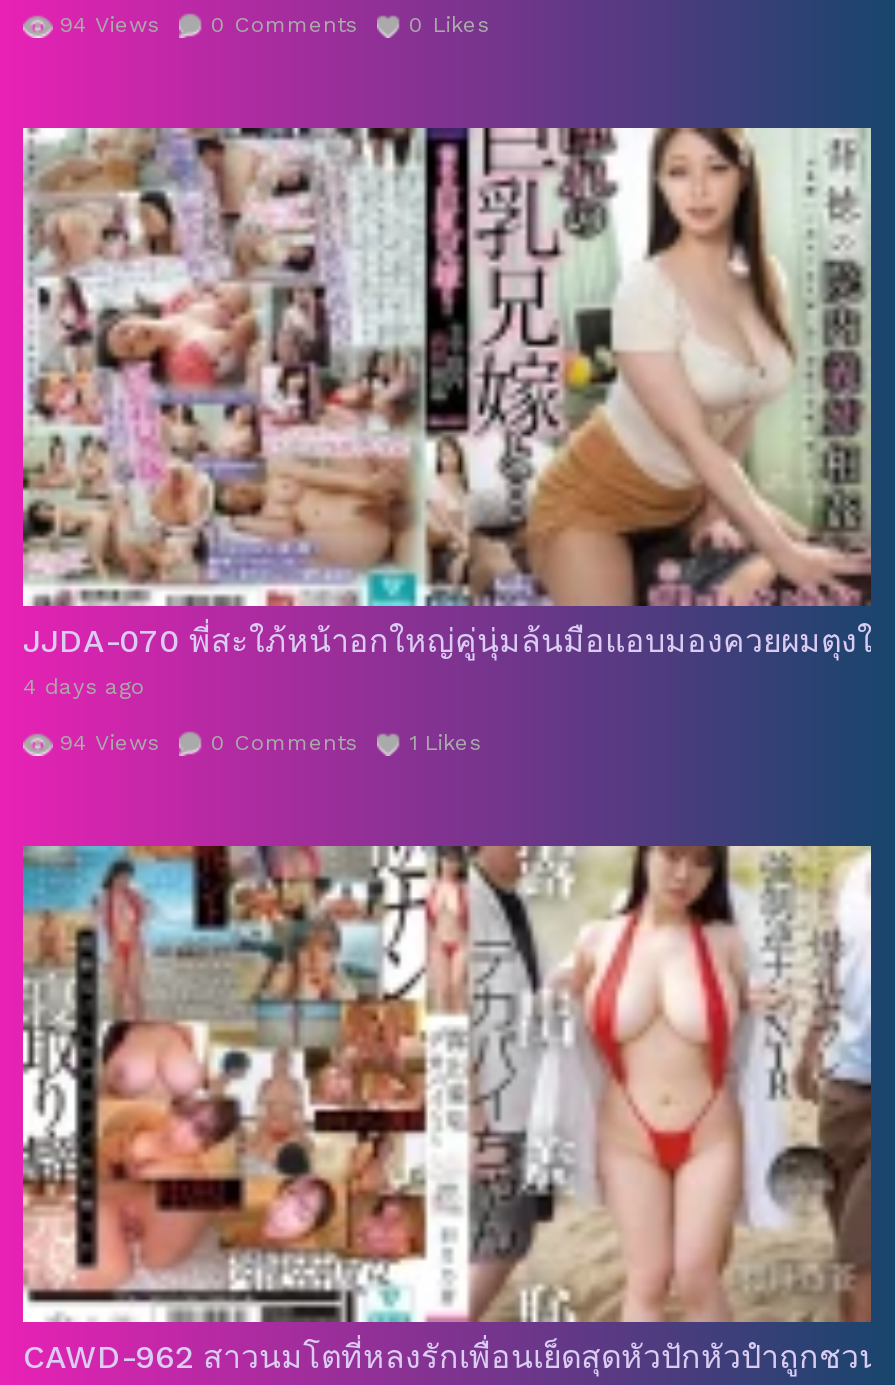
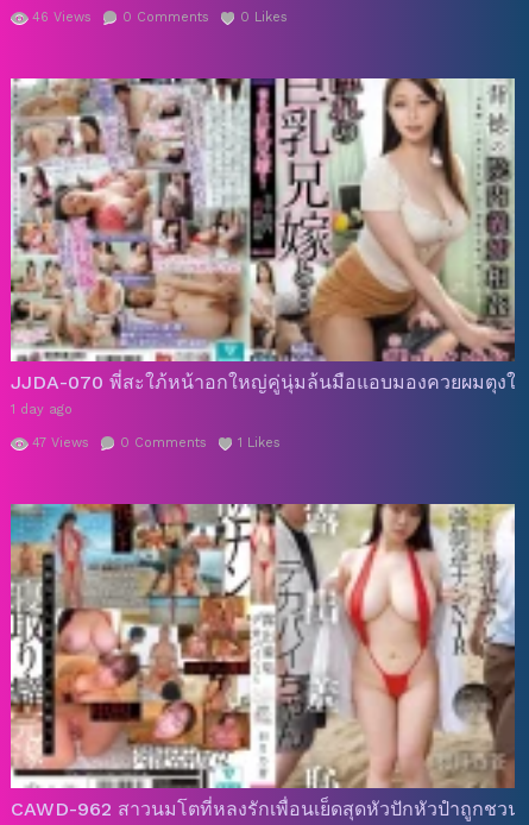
[59,13,489,39] 94 Views 0 Comments 0 Likes -> [32,9,288,25] 46 Views 0 Comments 0 Likes
[23,673,145,699] 4 days ago -> [11,402,73,417] 1 day ago
[59,729,481,755] 94 Views 0 Comments 1 Likes -> [32,435,281,451] 47 Views 0 Comments 1 Likes

